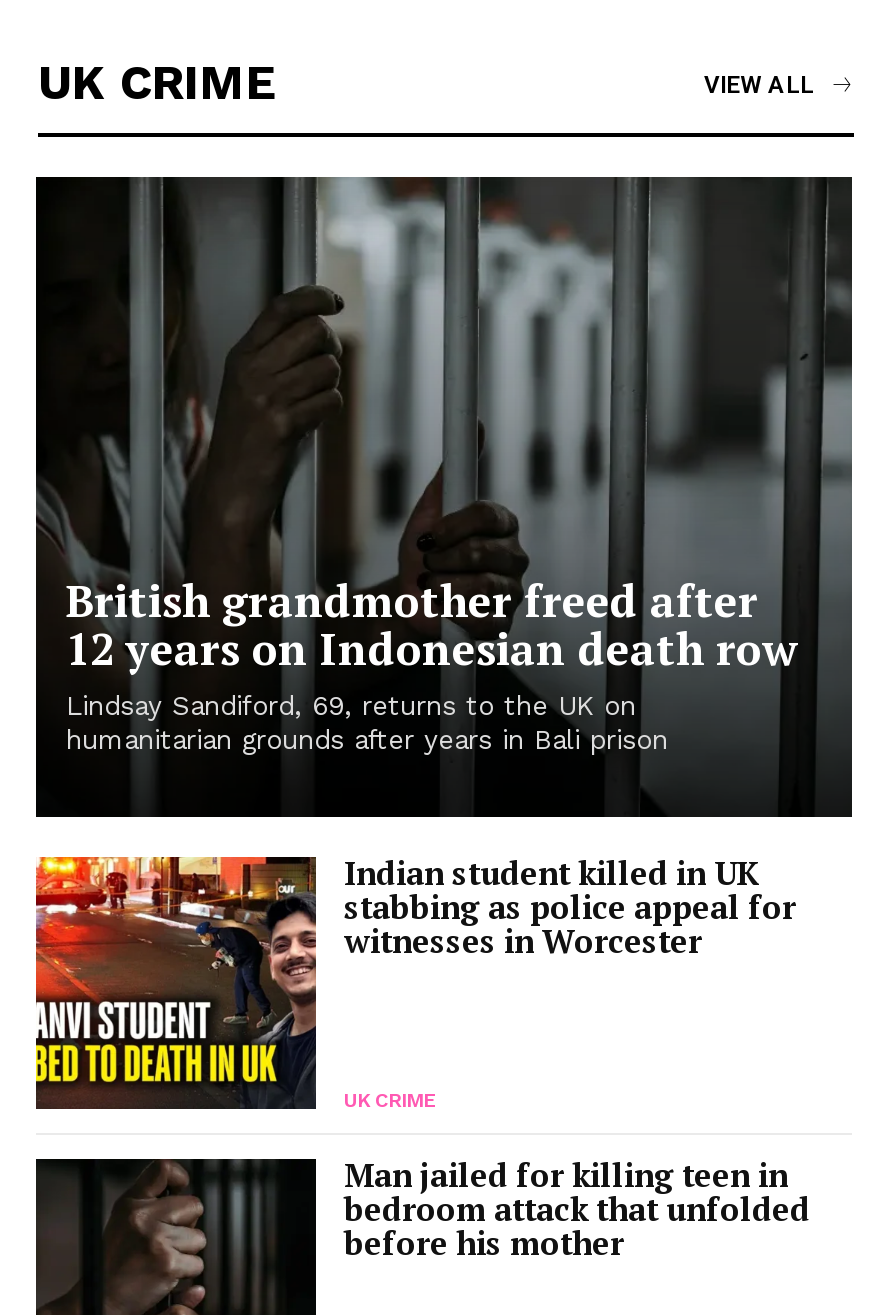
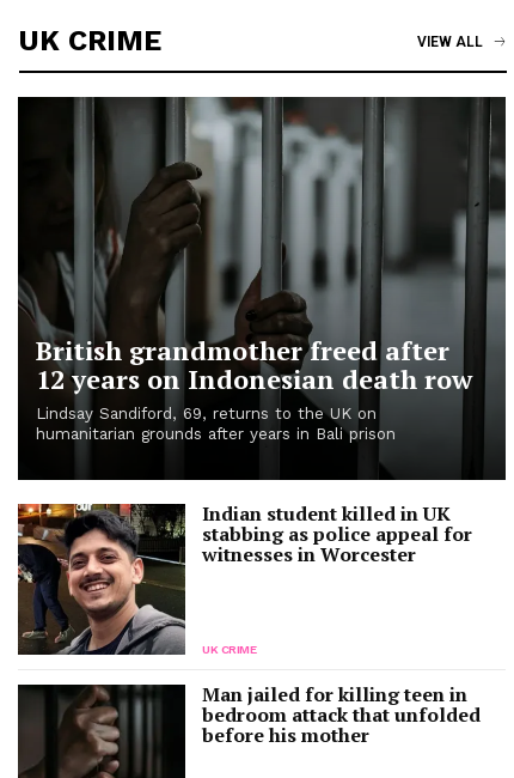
[34,855,318,1109] [image] -> [17,503,186,655] [image]

